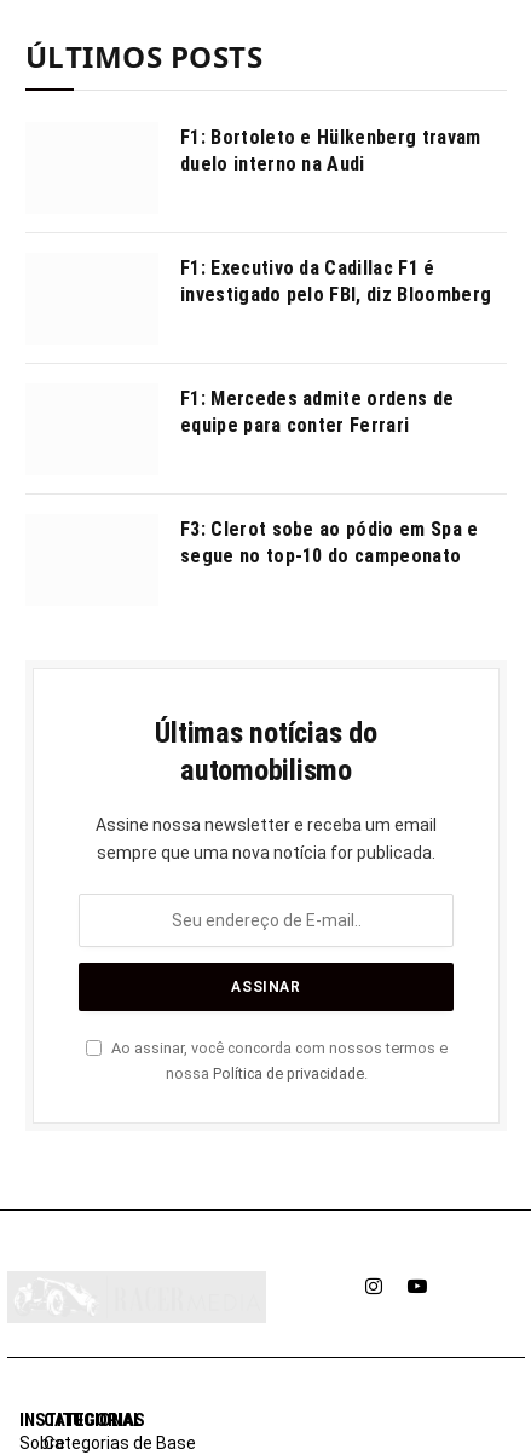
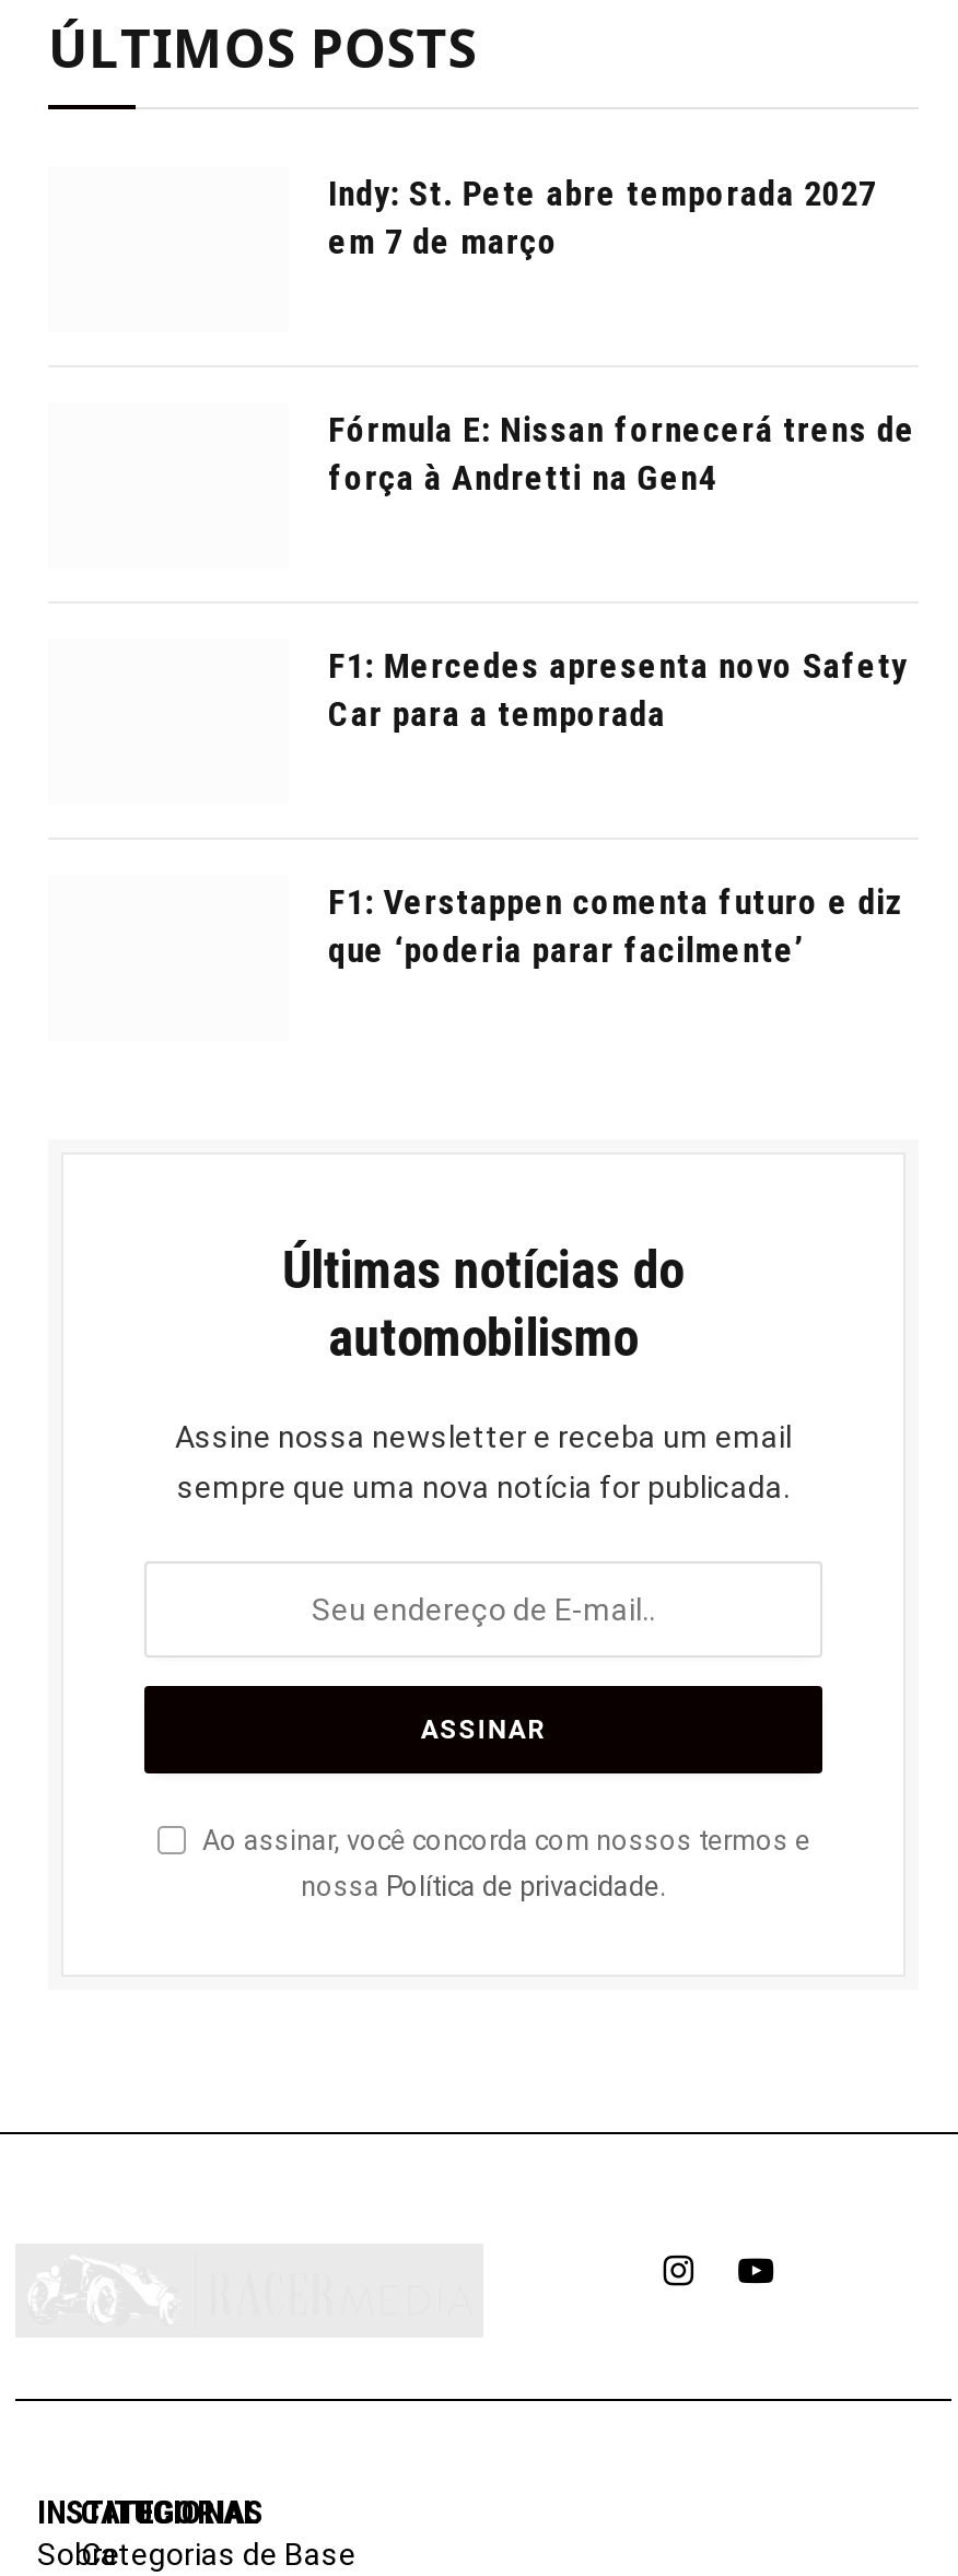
[180,126,481,176] F1: Bortoleto e Hülkenberg travam | duelo interno na Audi -> [328,174,877,263] Indy: St. Pete abre temporada 2027 | em 7 de março
[180,257,491,306] F1: Executivo da Cadillac F1 é | investigado pelo FBI, diz Bloomberg -> [328,410,915,499] Fórmula E: Nissan fornecerá trens de | força à Andretti na Gen4
[180,388,454,437] F1: Mercedes admite ordens de | equipe para conter Ferrari -> [328,646,907,736] F1: Mercedes apresenta novo Safety | Car para a temporada
[180,518,479,568] F3: Clerot sobe ao pódio em Spa e | segue no top-10 do campeonato -> [328,882,904,972] F1: Verstappen comenta futuro e diz | que ‘poderia parar facilmente’

